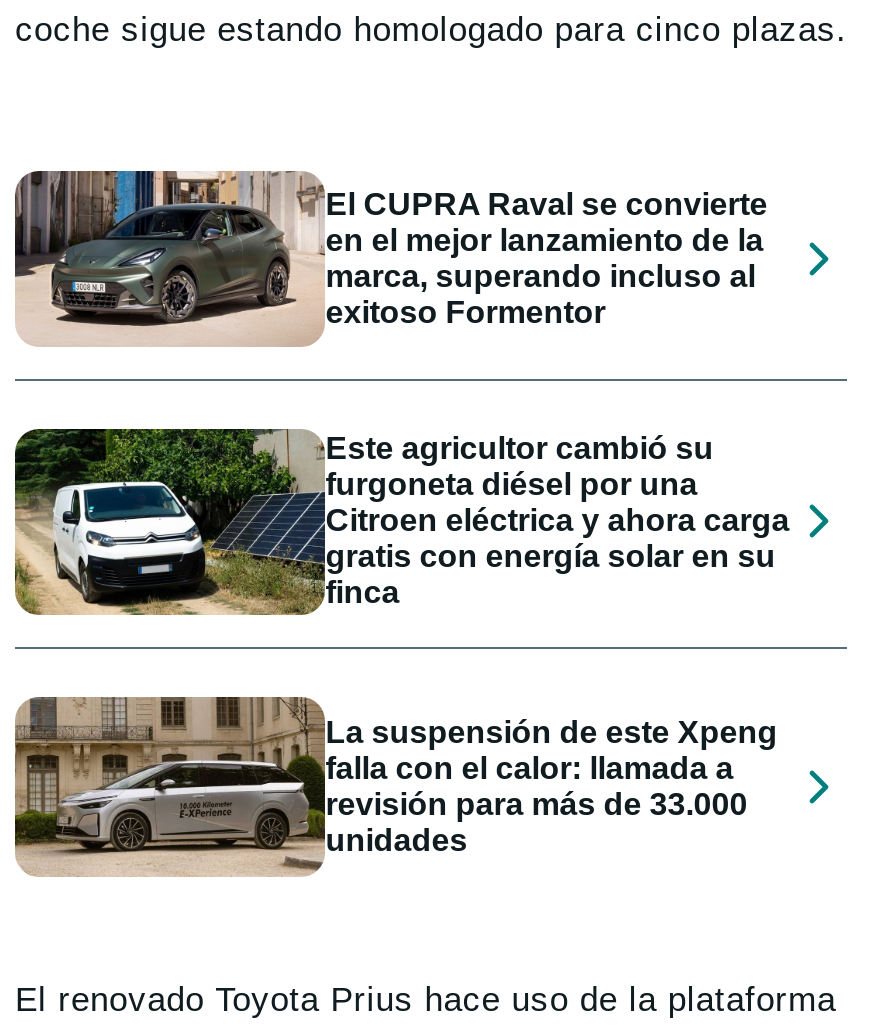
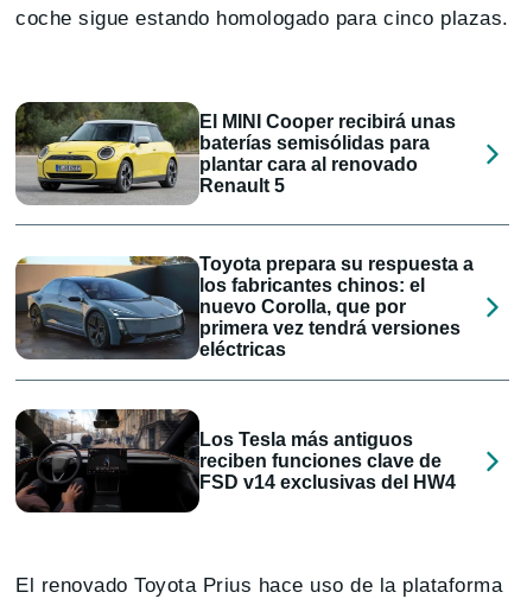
[15,170,767,346] [image] | El CUPRA Raval se convierte | en el mejor lanzamiento de la | marca, superando incluso al | exitoso Formentor -> [15,101,456,205] [image] | El MINI Cooper recibirá unas | baterías semisólidas para | plantar cara al renovado | Renault 5
[13,426,789,618] [image] | Este agricultor cambió su | furgoneta diésel por una | Citroen eléctrica y ahora carga | gratis con energía solar en su | finca -> [14,254,474,361] [image] | Toyota prepara su respuesta a | los fabricantes chinos: el | nuevo Corolla, que por | primera vez tendrá versiones | eléctricas
[13,696,777,878] [image] | La suspensión de este Xpeng | falla con el calor: llamada a | revisión para más de 33.000 | unidades -> [14,408,456,514] [image] | Los Tesla más antiguos | reciben funciones clave de | FSD v14 exclusivas del HW4

